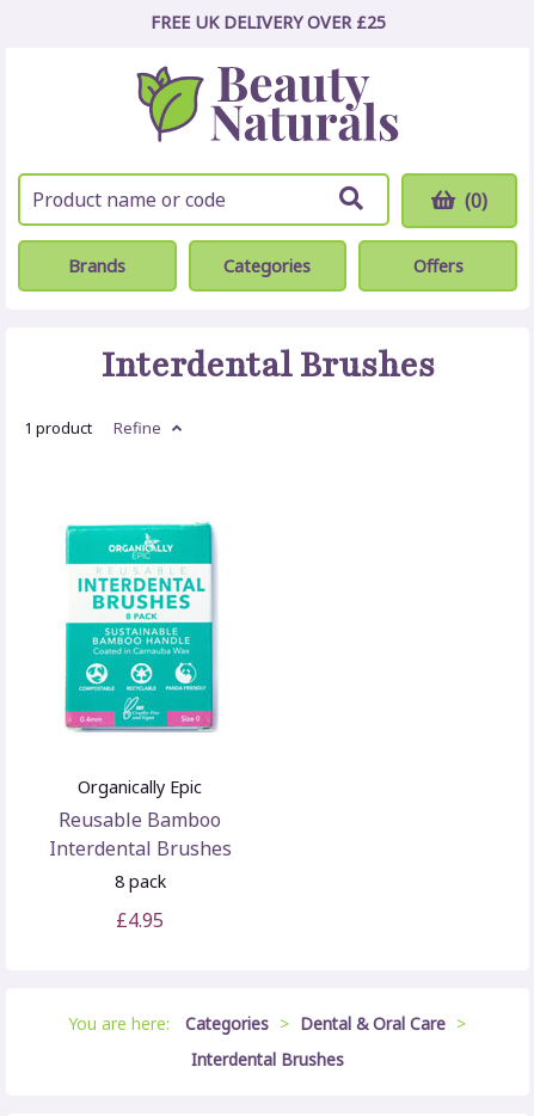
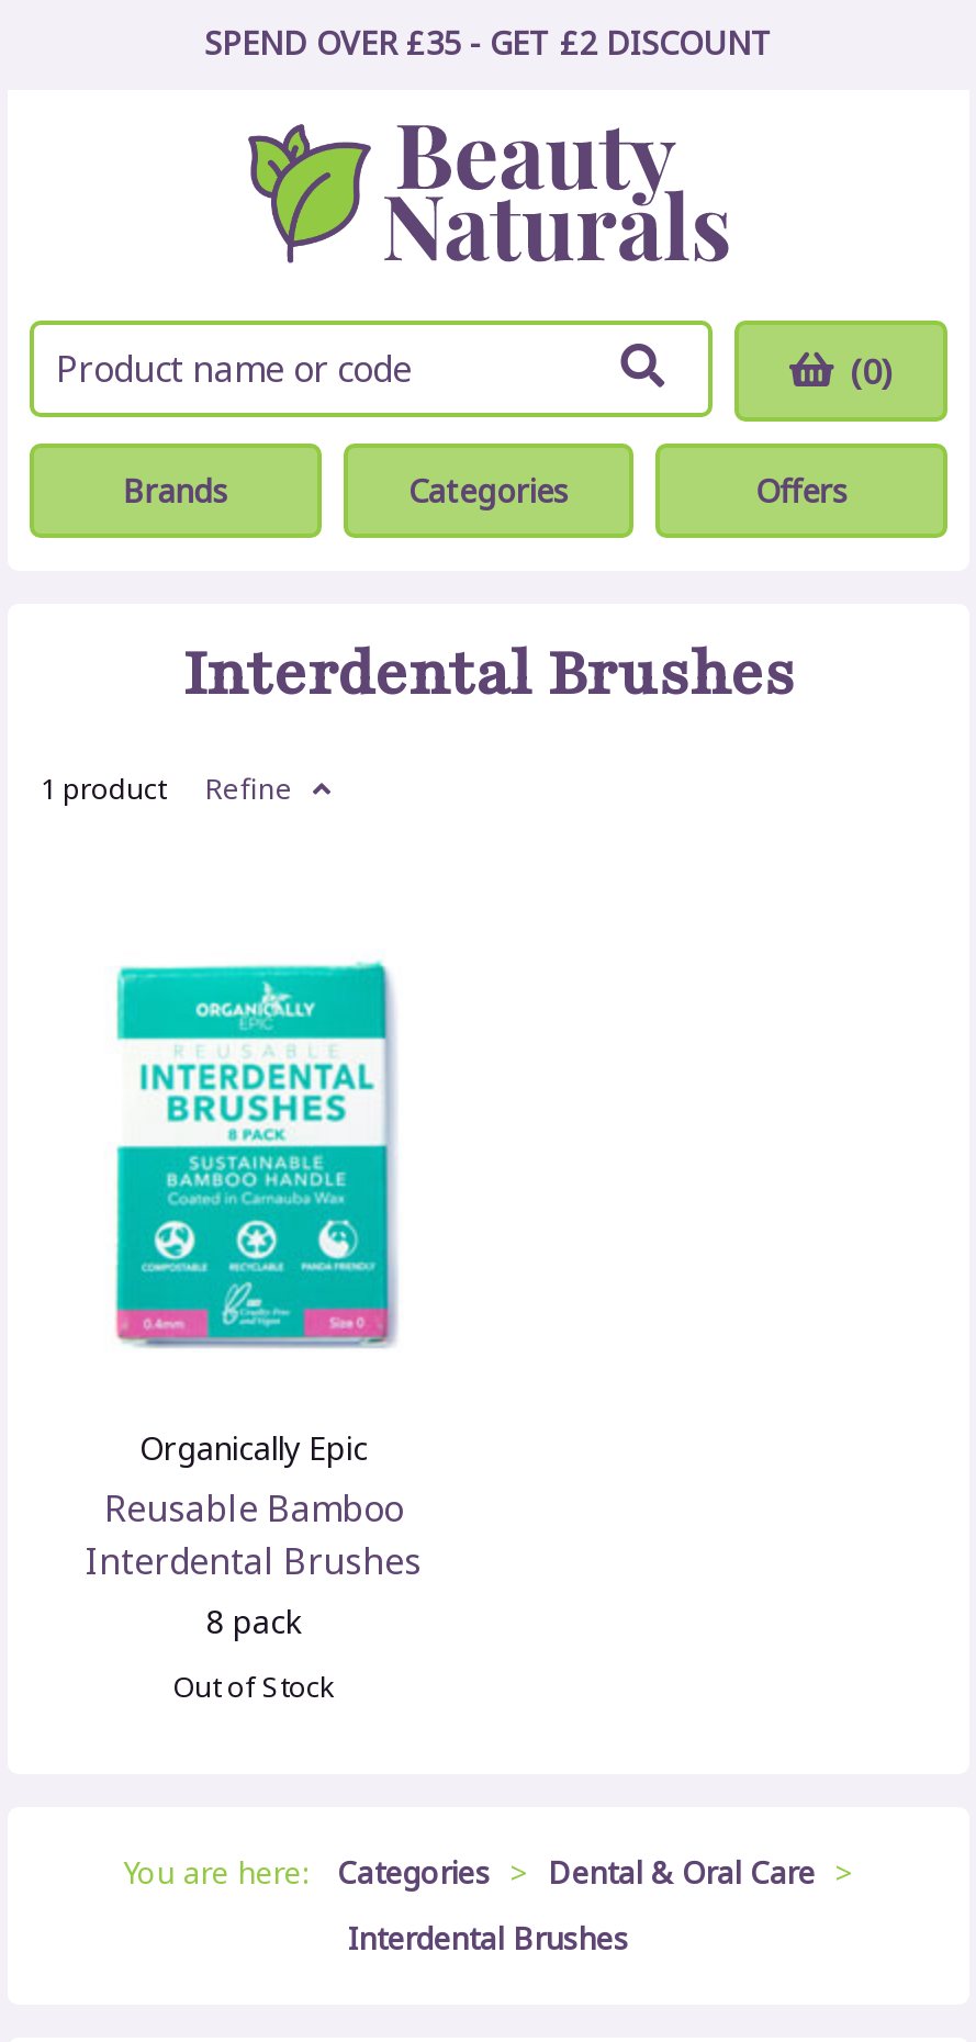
[150,11,385,33] FREE UK DELIVERY OVER £25 -> [204,22,773,64] SPEND OVER £35 - GET £2 DISCOUNT
[116,907,164,933] £4.95 -> [172,1666,335,1705] Out of Stock

